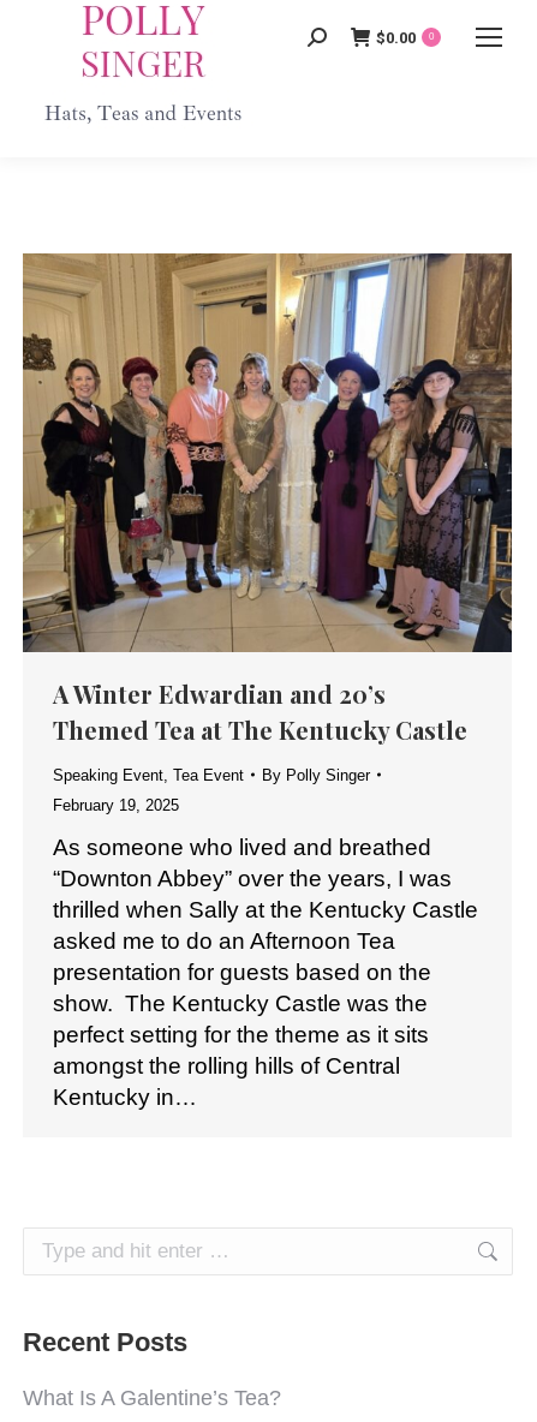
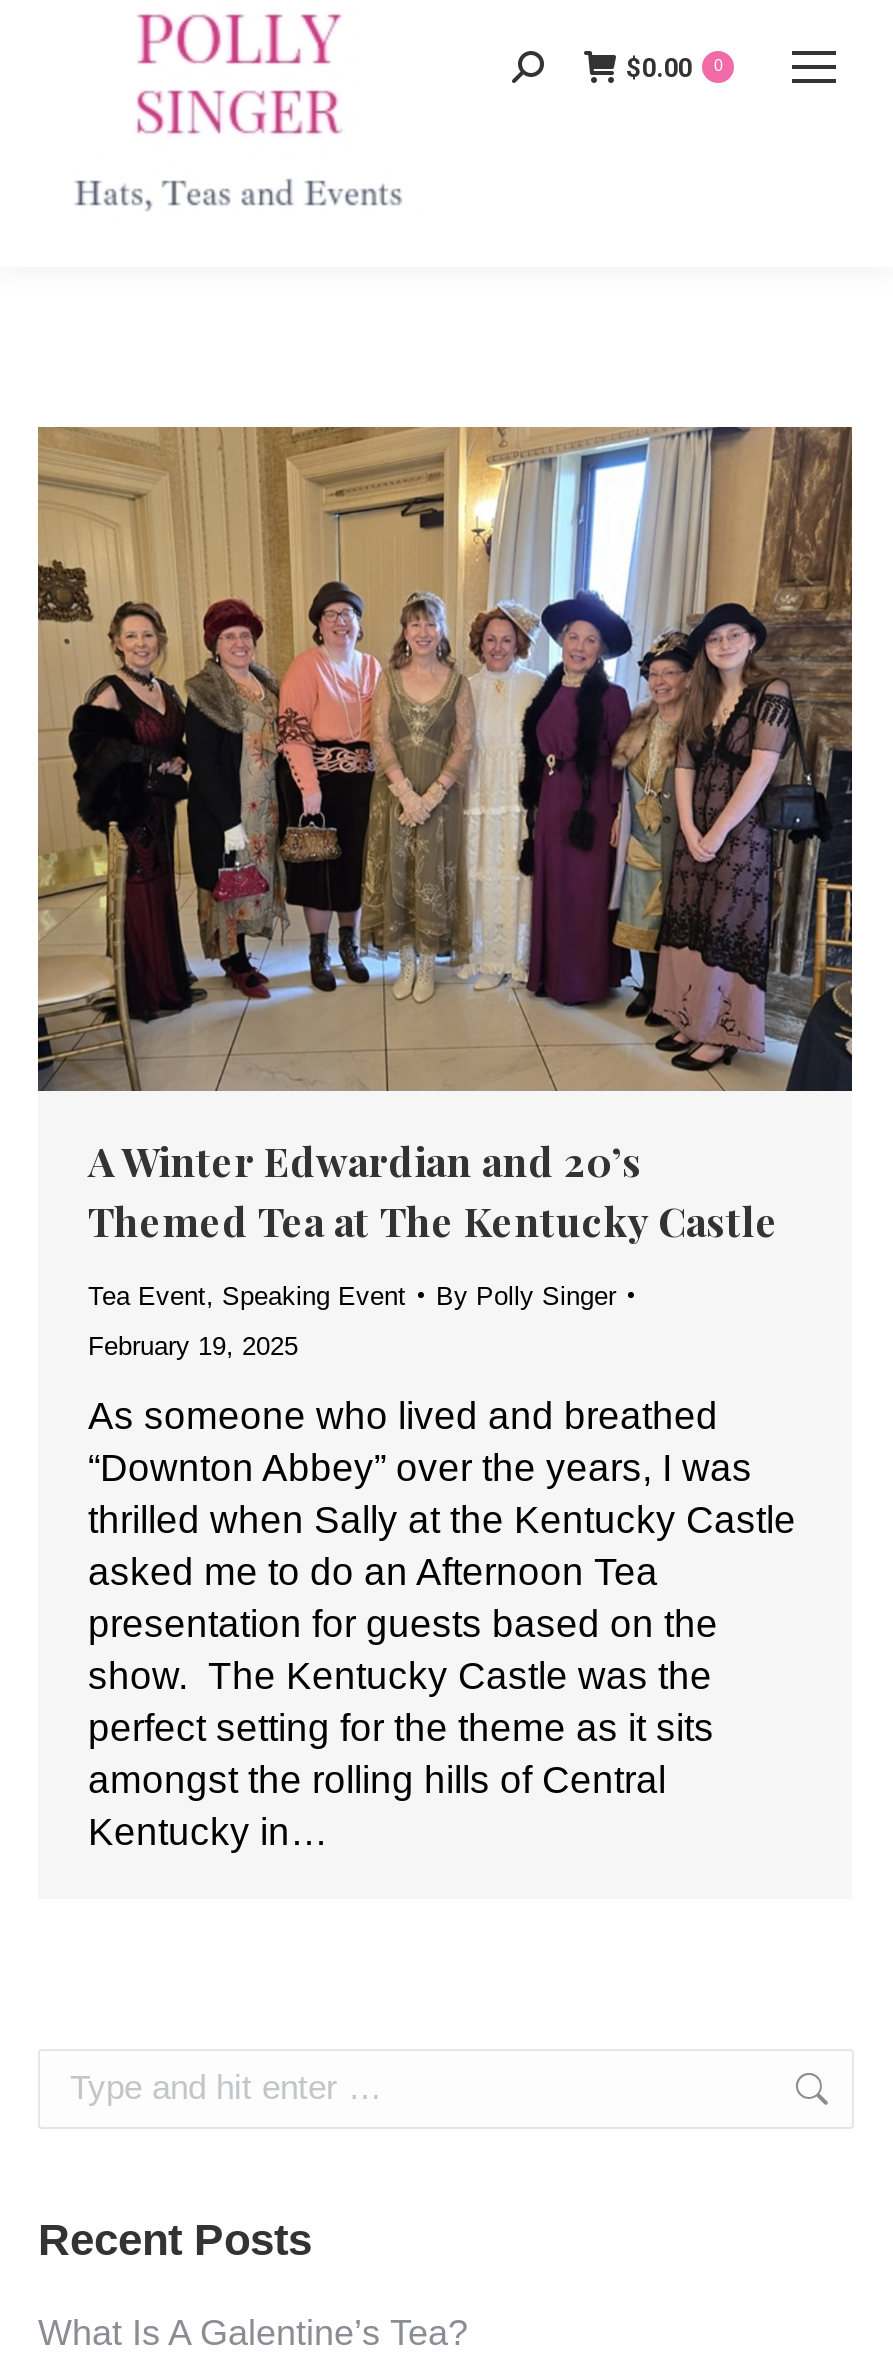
[53,766,244,784] Speaking Event, Tea Event -> [88,1281,406,1311] Tea Event, Speaking Event

